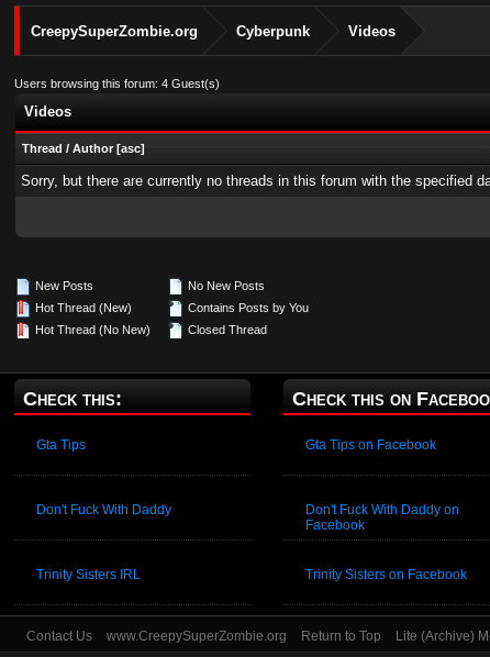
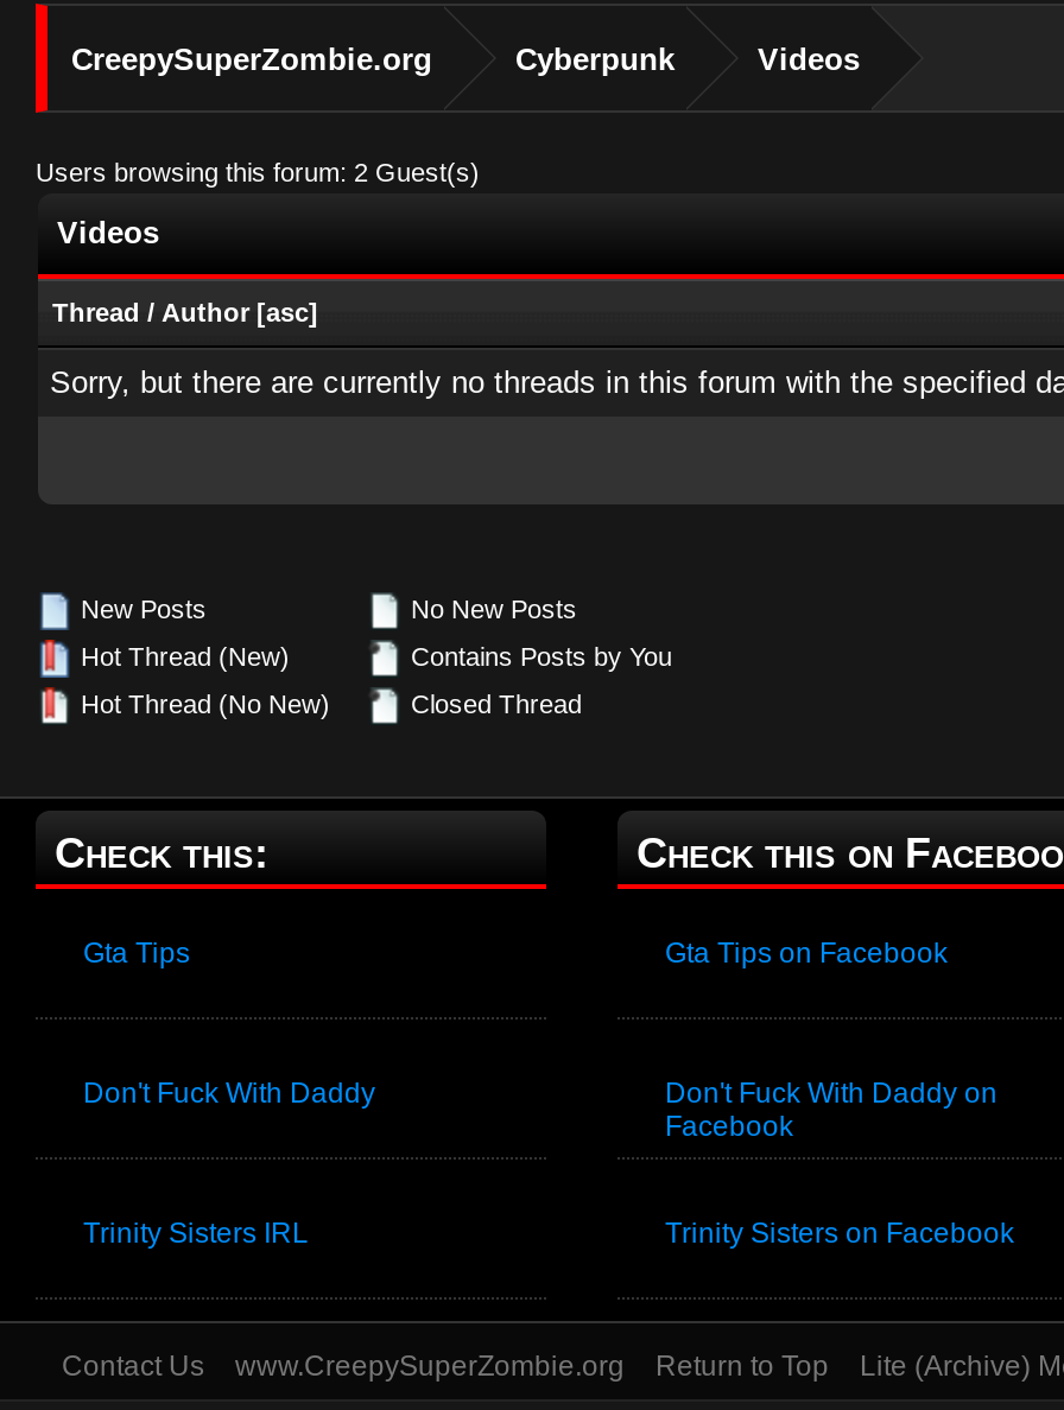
[14,77,220,90] Users browsing this forum: 4 Guest(s) -> [36,158,480,186] Users browsing this forum: 2 Guest(s)

